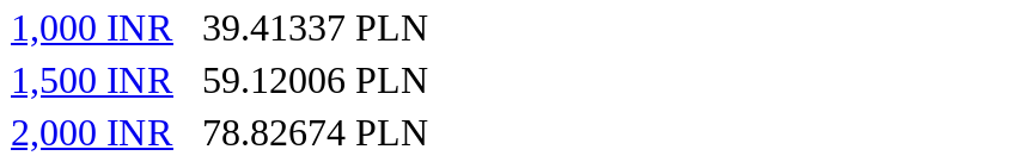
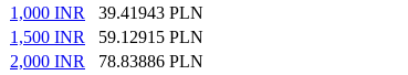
[11,8,429,49] 1,000 INR 39.41337 PLN -> [10,4,203,23] 1,000 INR 39.41943 PLN
[11,61,429,101] 1,500 INR 59.12006 PLN -> [10,28,203,47] 1,500 INR 59.12915 PLN
[11,113,429,154] 2,000 INR 78.82674 PLN -> [10,52,203,71] 2,000 INR 78.83886 PLN

